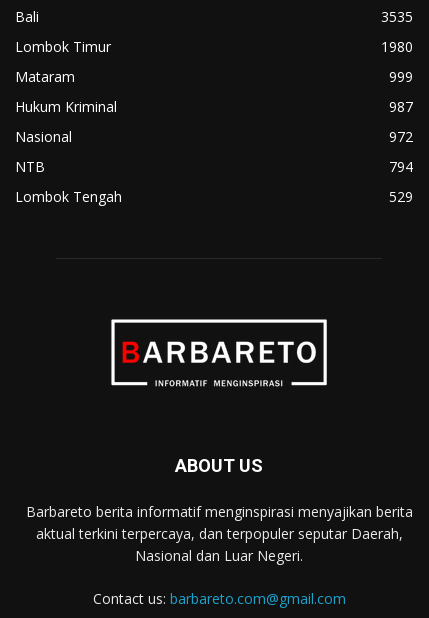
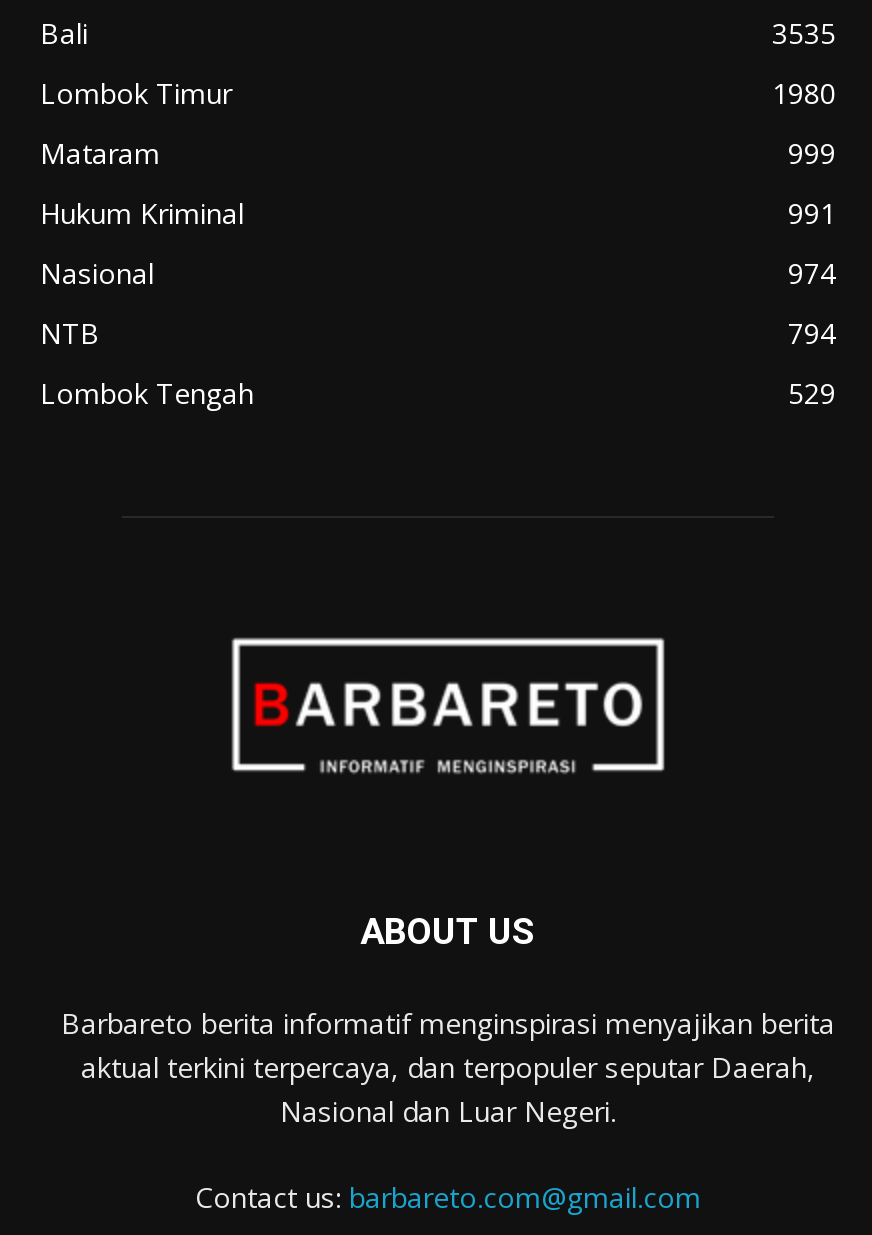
[389,97,413,116] 987 -> [788,194,836,232] 991
[389,127,413,146] 972 -> [788,254,836,292] 974

